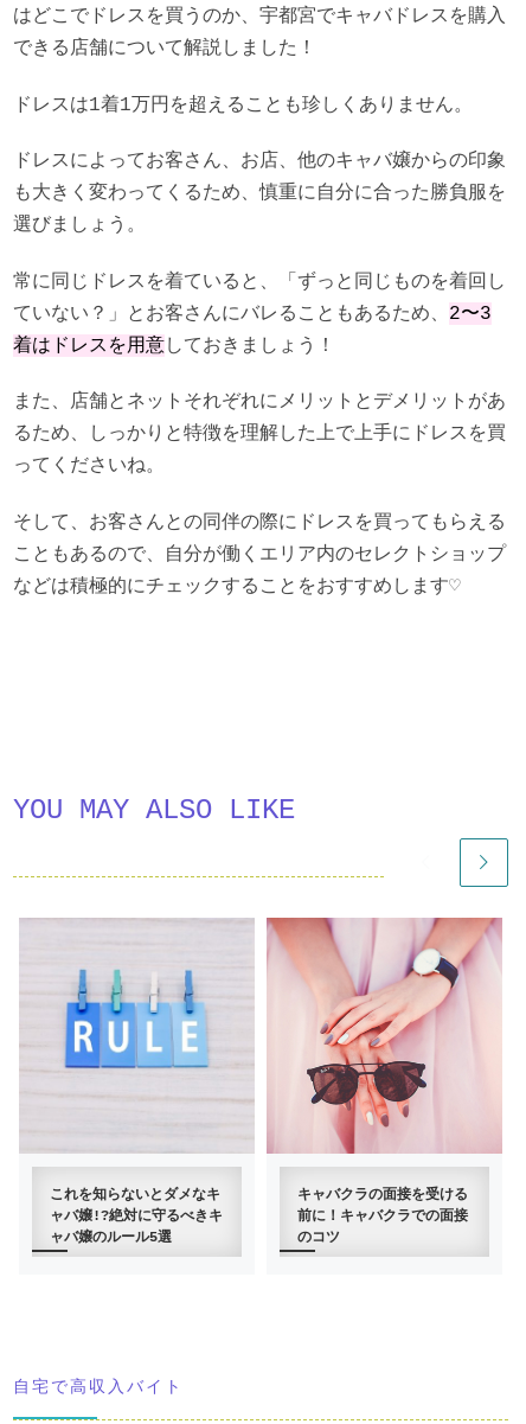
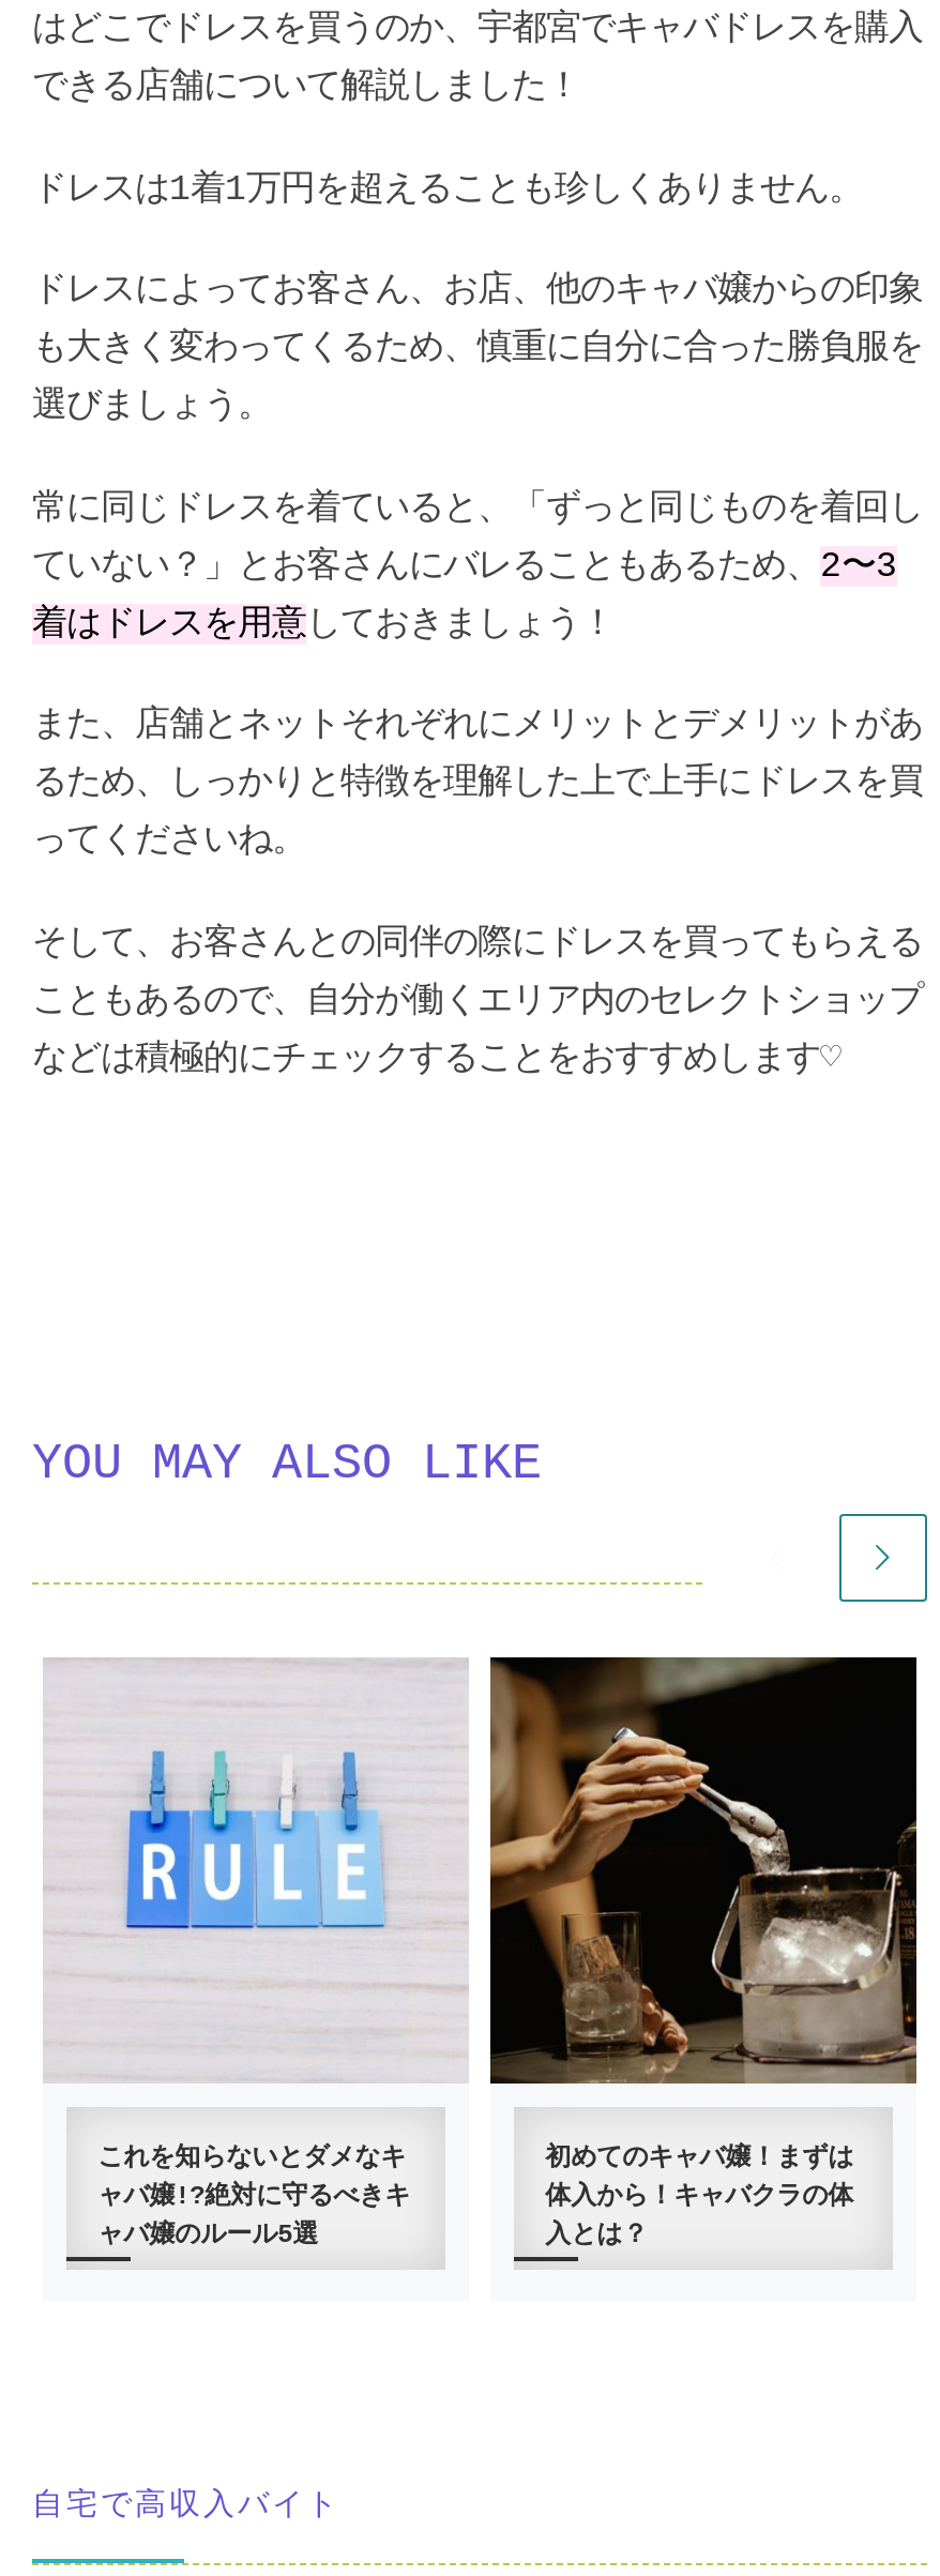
[265,917,502,1246] [image] | キャバクラの面接を受ける | 前に！キャバクラでの面接 | のコツ -> [488,1655,919,2250] [image] | 初めてのキャバ嬢！まずは | 体入から！キャバクラの体 | 入とは？

